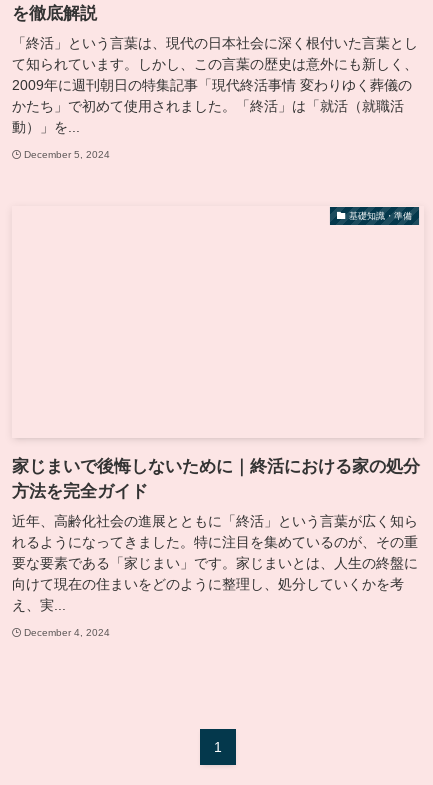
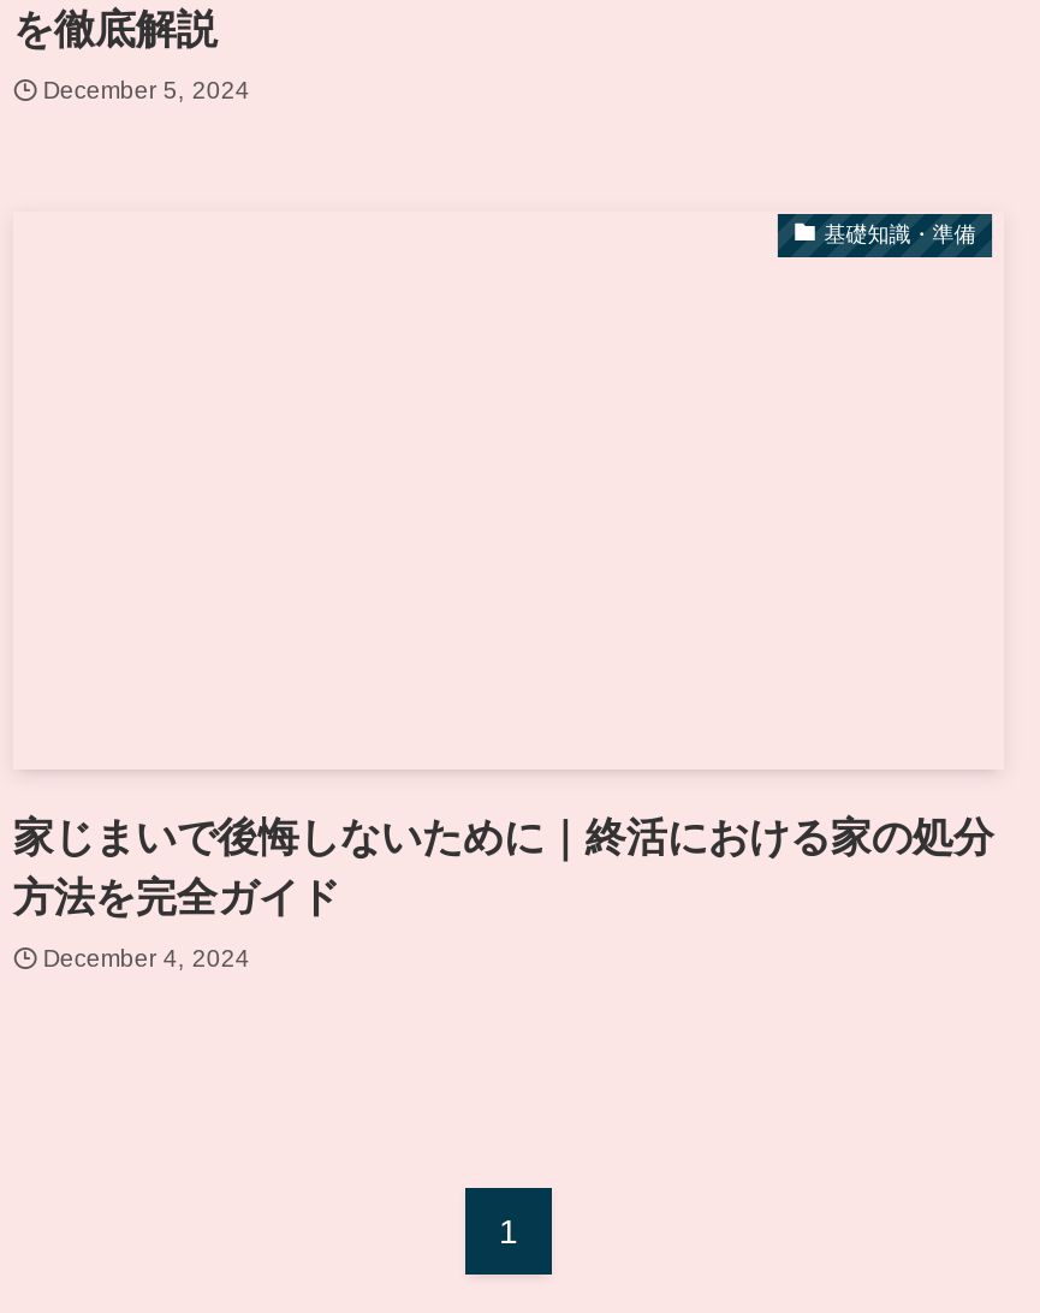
[12,35,418,135] 「終活」という言葉は、現代の日本社会に深く根付いた言葉とし | て知られています。しかし、この言葉の歴史は意外にも新しく、 | 2009年に週刊朝日の特集記事「現代終活事情 変わりゆく葬儀の | かたち」で初めて使用されました。「終活」は「就活（就職活 | 動）」を... -> none
[12,513,418,613] 近年、高齢化社会の進展とともに「終活」という言葉が広く知ら | れるようになってきました。特に注目を集めているのが、その重 | 要な要素である「家じまい」です。家じまいとは、人生の終盤に | 向けて現在の住まいをどのように整理し、処分していくかを考 | え、実... -> none

